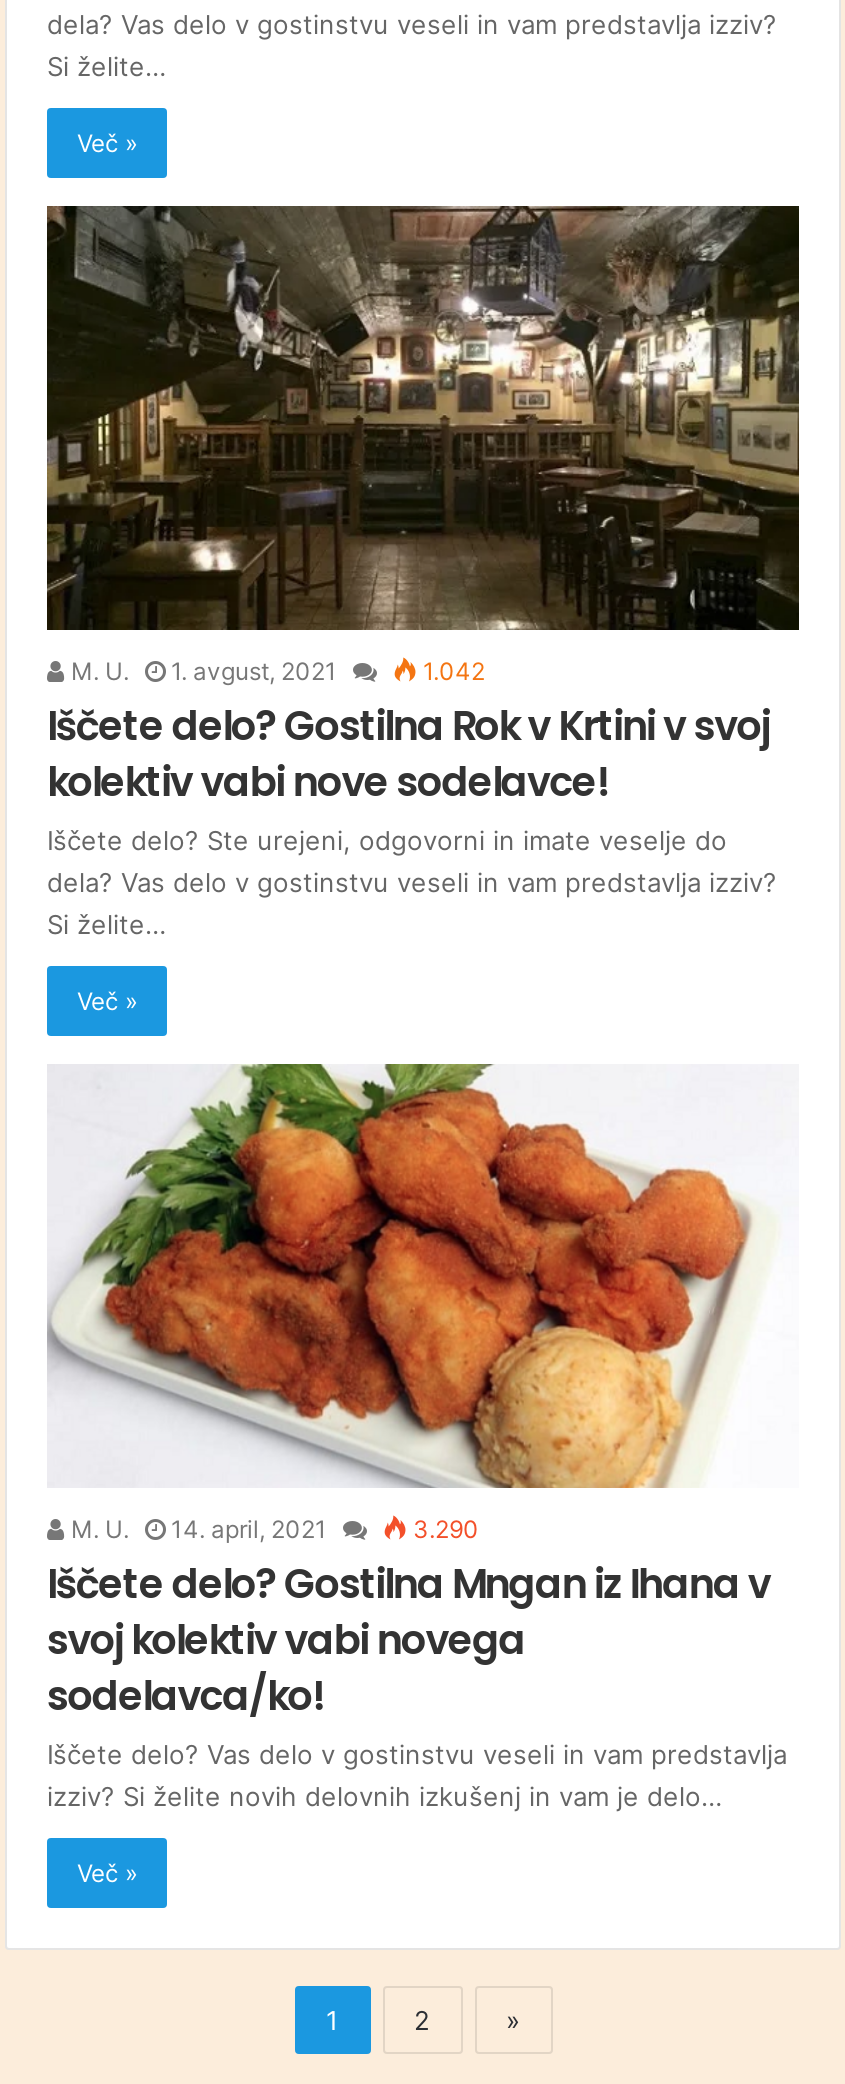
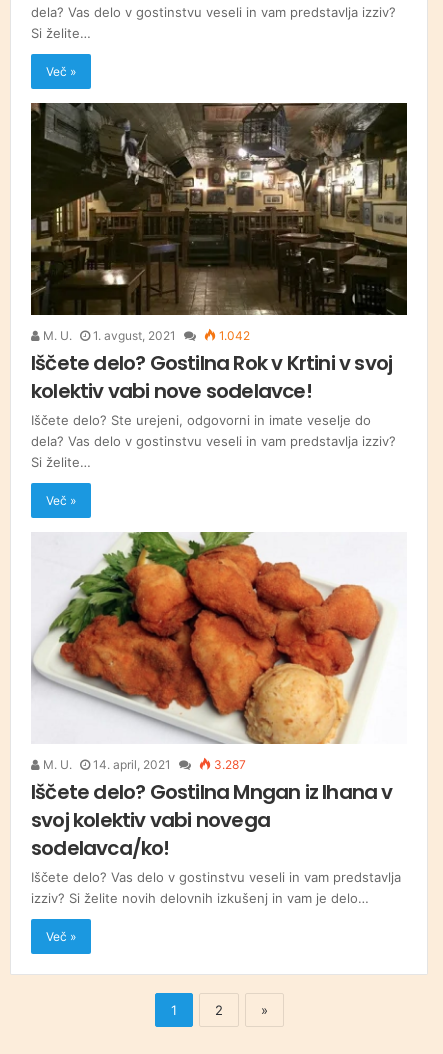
[407,1514,479,1544] 3.290 -> [211,757,246,772] 3.287

